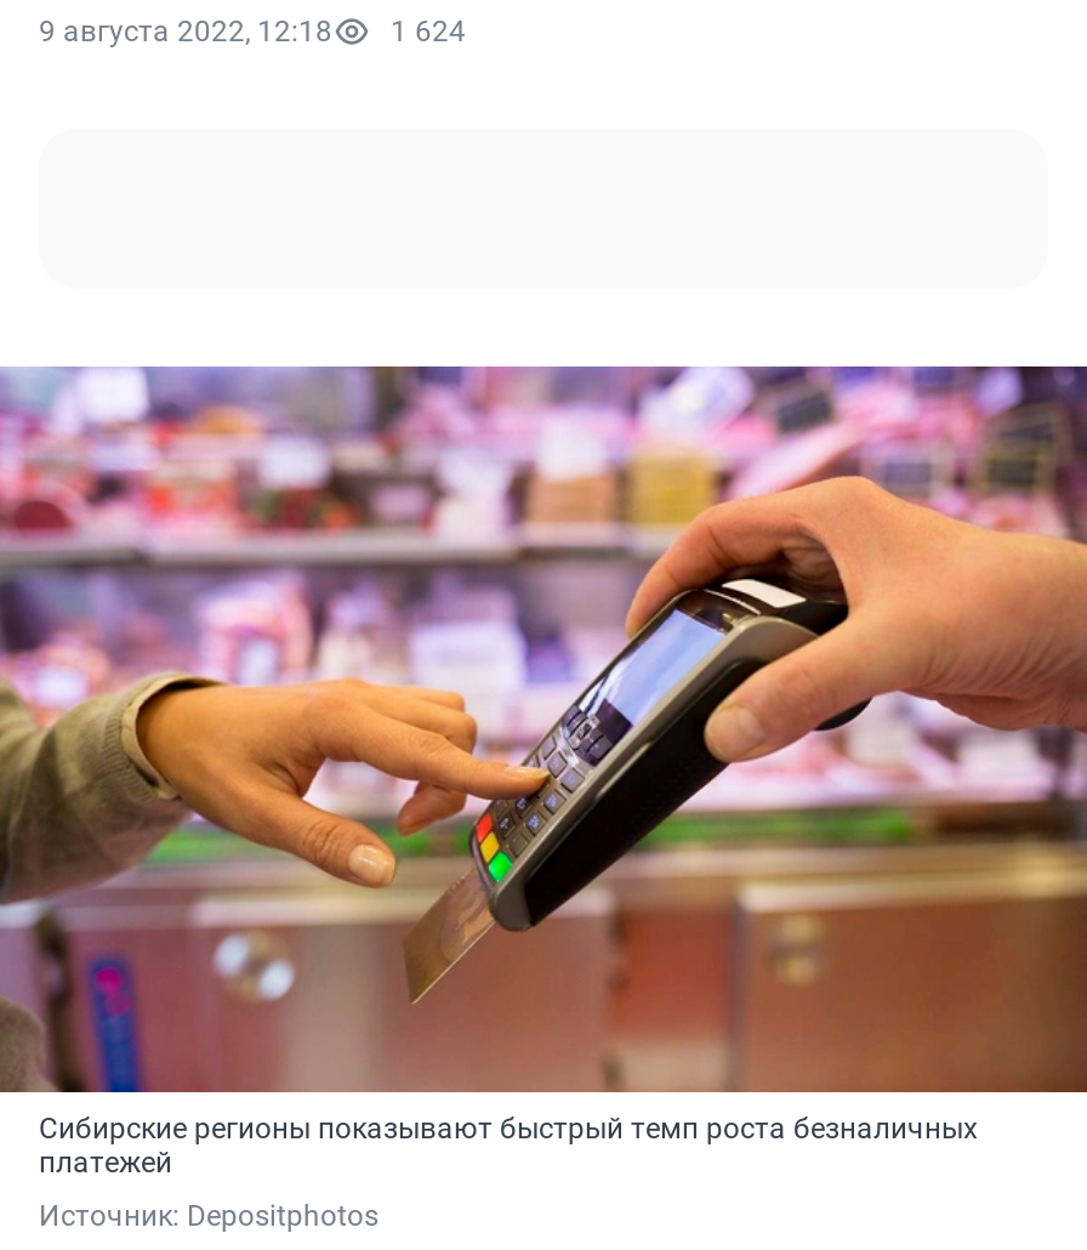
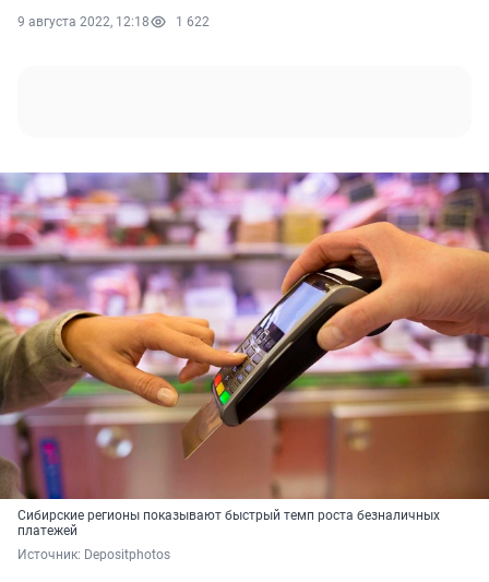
[39,15,466,49] 9 августа 2022, 12:18 1 624 -> [17,14,210,30] 9 августа 2022, 12:18 1 622

